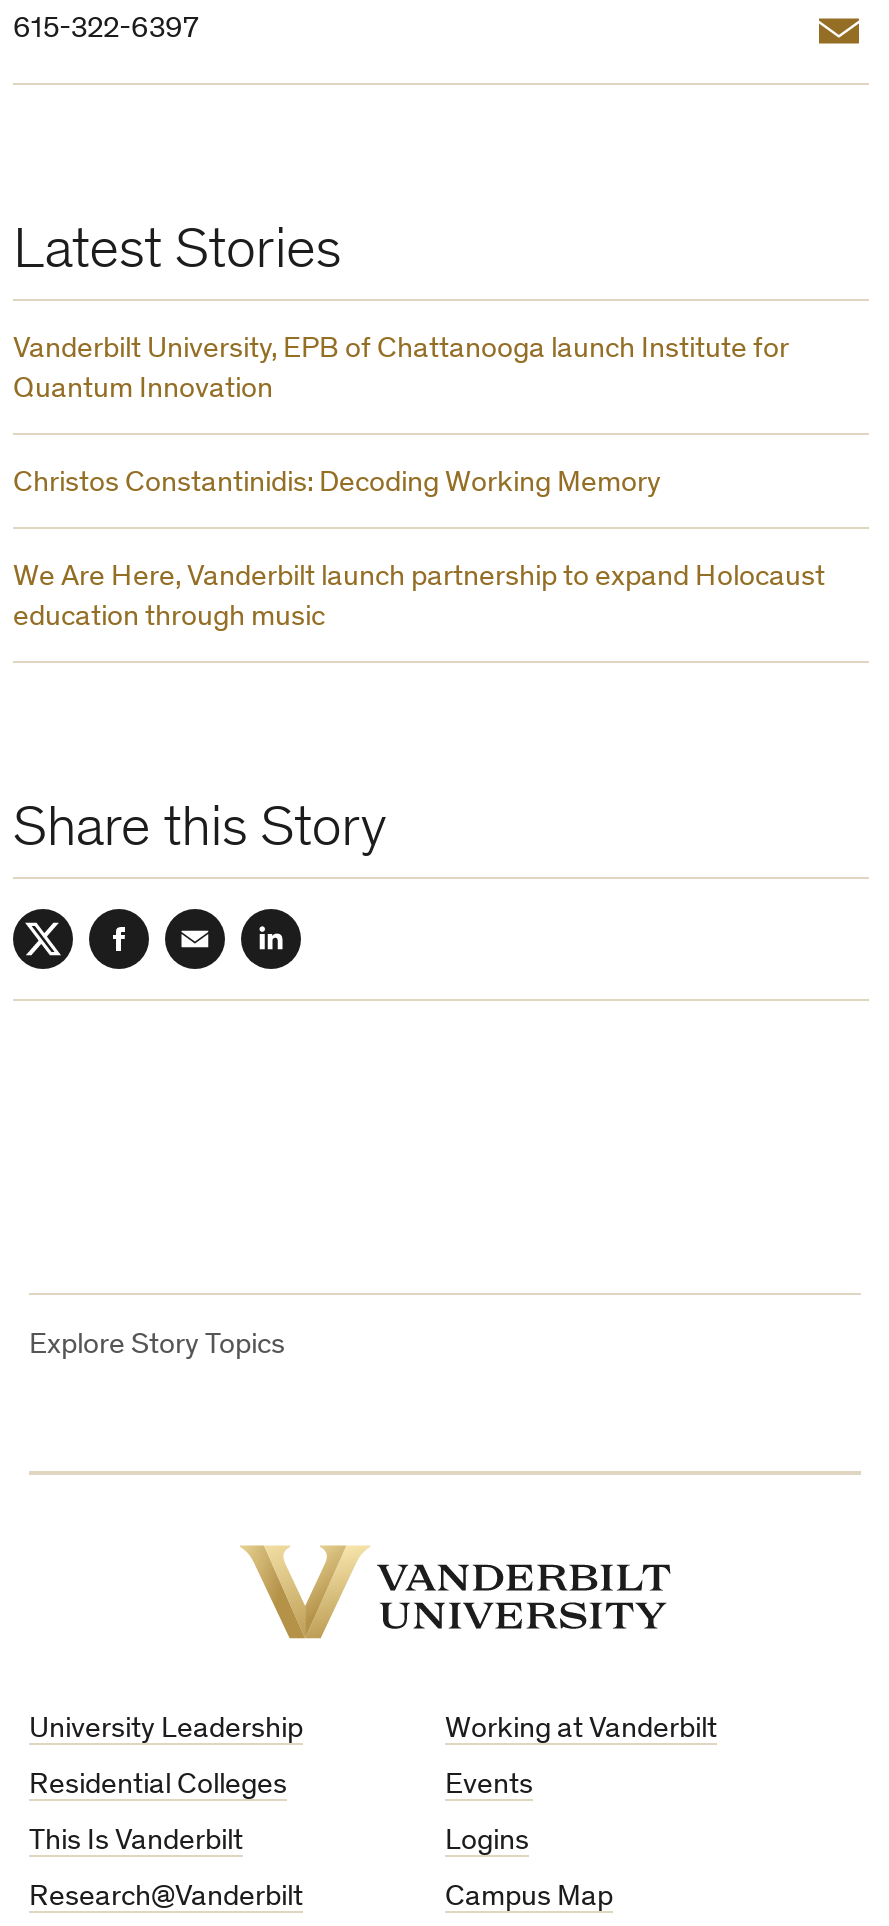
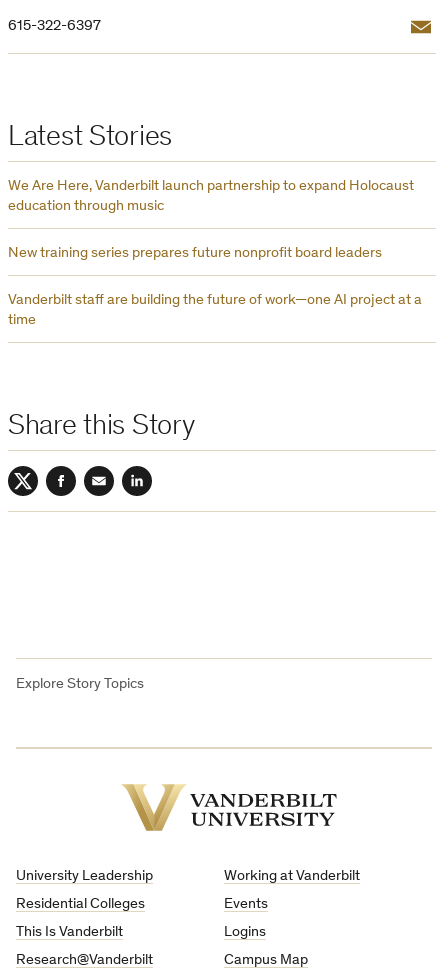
[13,335,789,499] Vanderbilt University, EPB of Chattanooga launch Institute for | Quantum Innovation | Christos Constantinidis: Decoding Working Memory -> none
moved [13,563,825,633] -> [8,179,414,214]: We Are Here, Vanderbilt launch partnership to expand Holocaust | education through music
none -> [8,246,422,328] New training series prepares future nonprofit board leaders | Vanderbilt staff are building the future of work—one AI project at a | time

